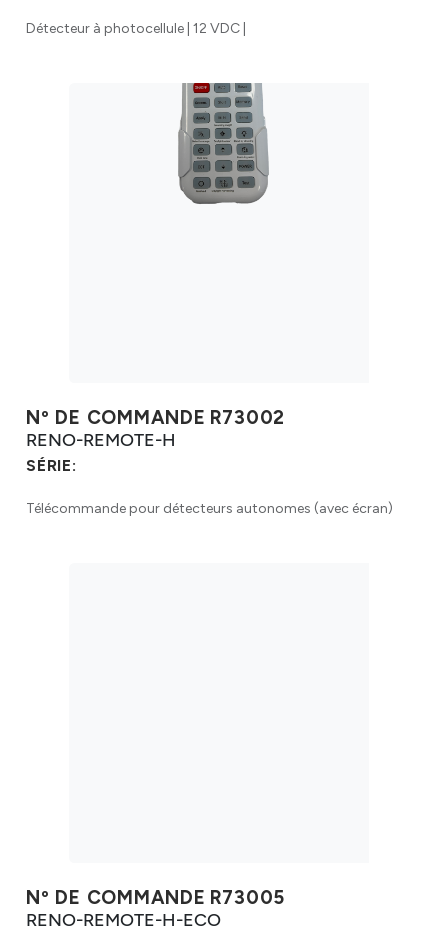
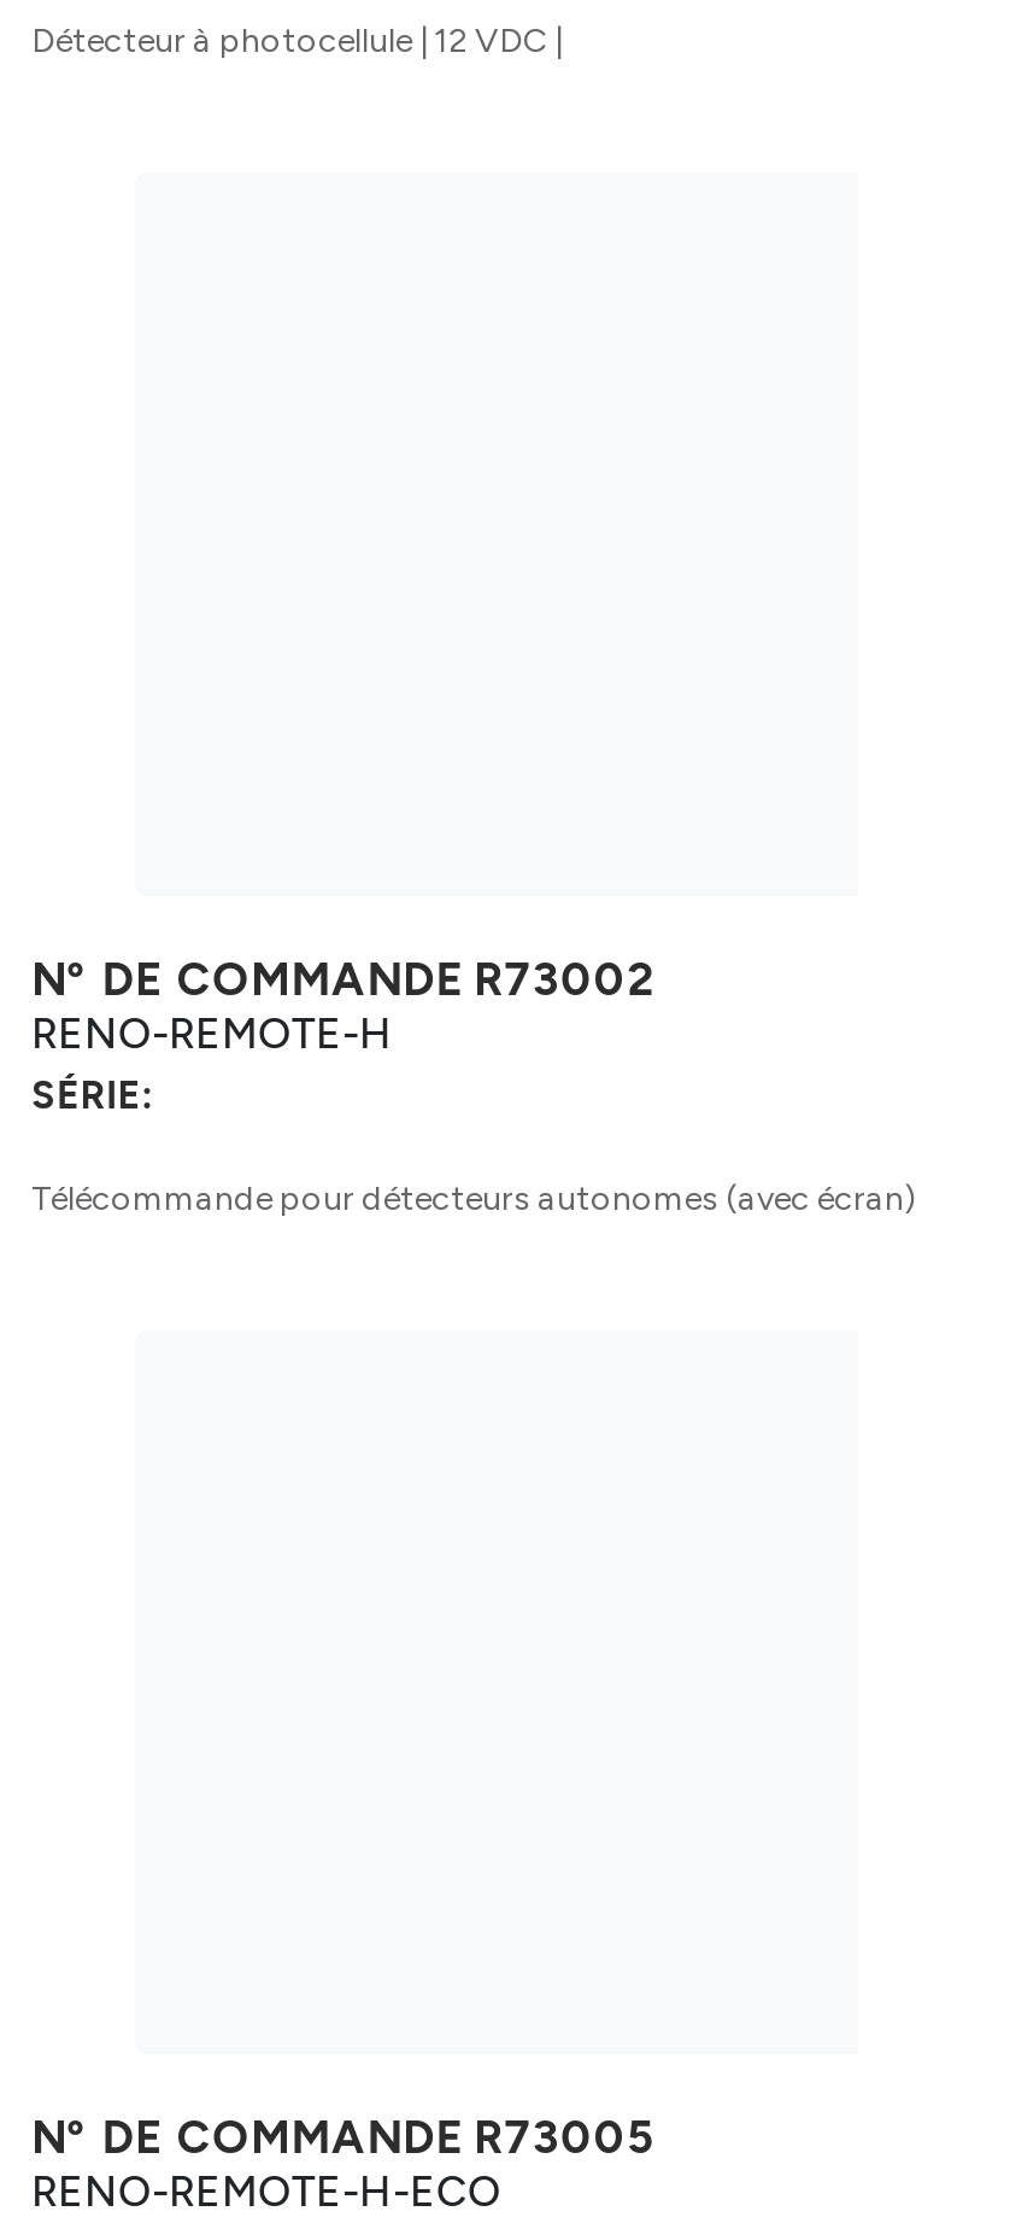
[177,82,270,205] [image] -> none

